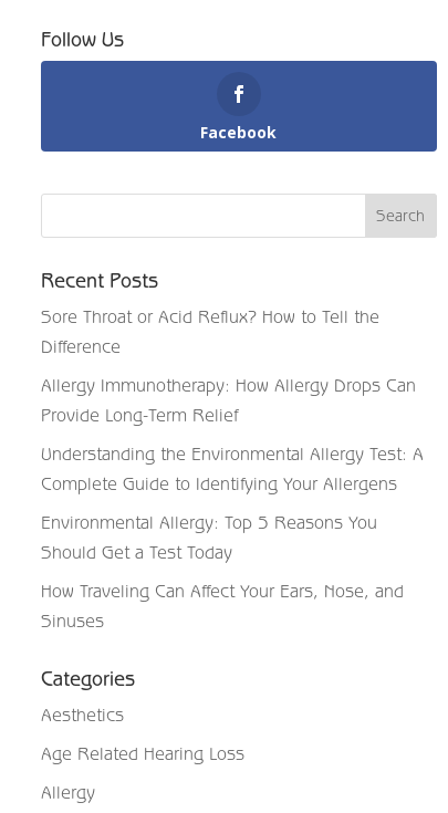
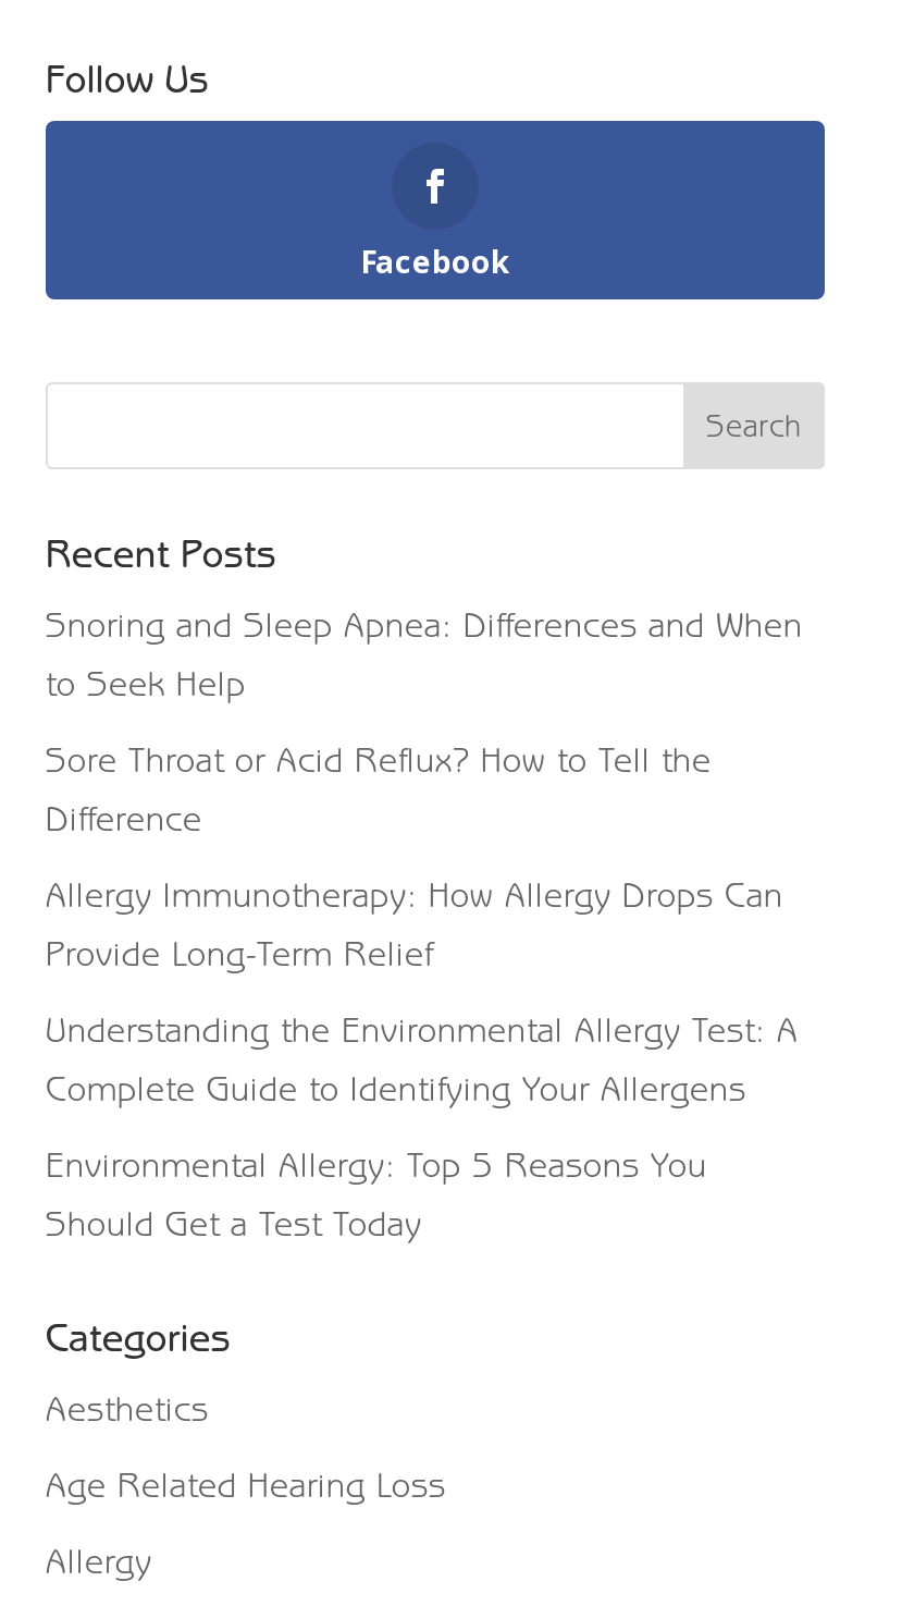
none -> [45,603,803,701] Snoring and Sleep Apnea: Differences and When | to Seek Help
moved [41,307,423,562] -> [45,738,798,1241]: Sore Throat or Acid Reflux? How to Tell the | Difference | Allergy Immunotherapy: How Allergy Drops Can | Provide Long-Term Relief | Understanding the Environmental Allergy Test: A | Complete Guide to Identifying Your Allergens | Environmental Allergy: Top 5 Reasons You | Should Get a Test Today
[41,581,404,631] How Traveling Can Affect Your Ears, Nose, and | Sinuses -> none

